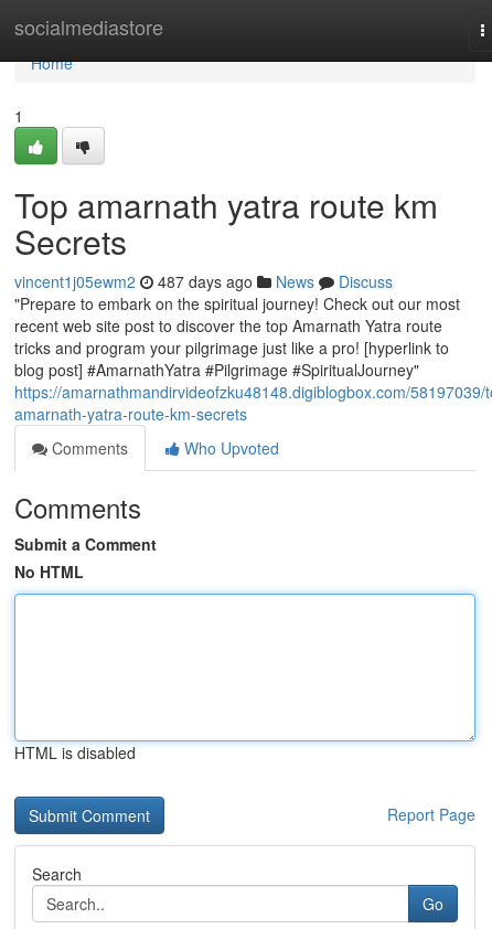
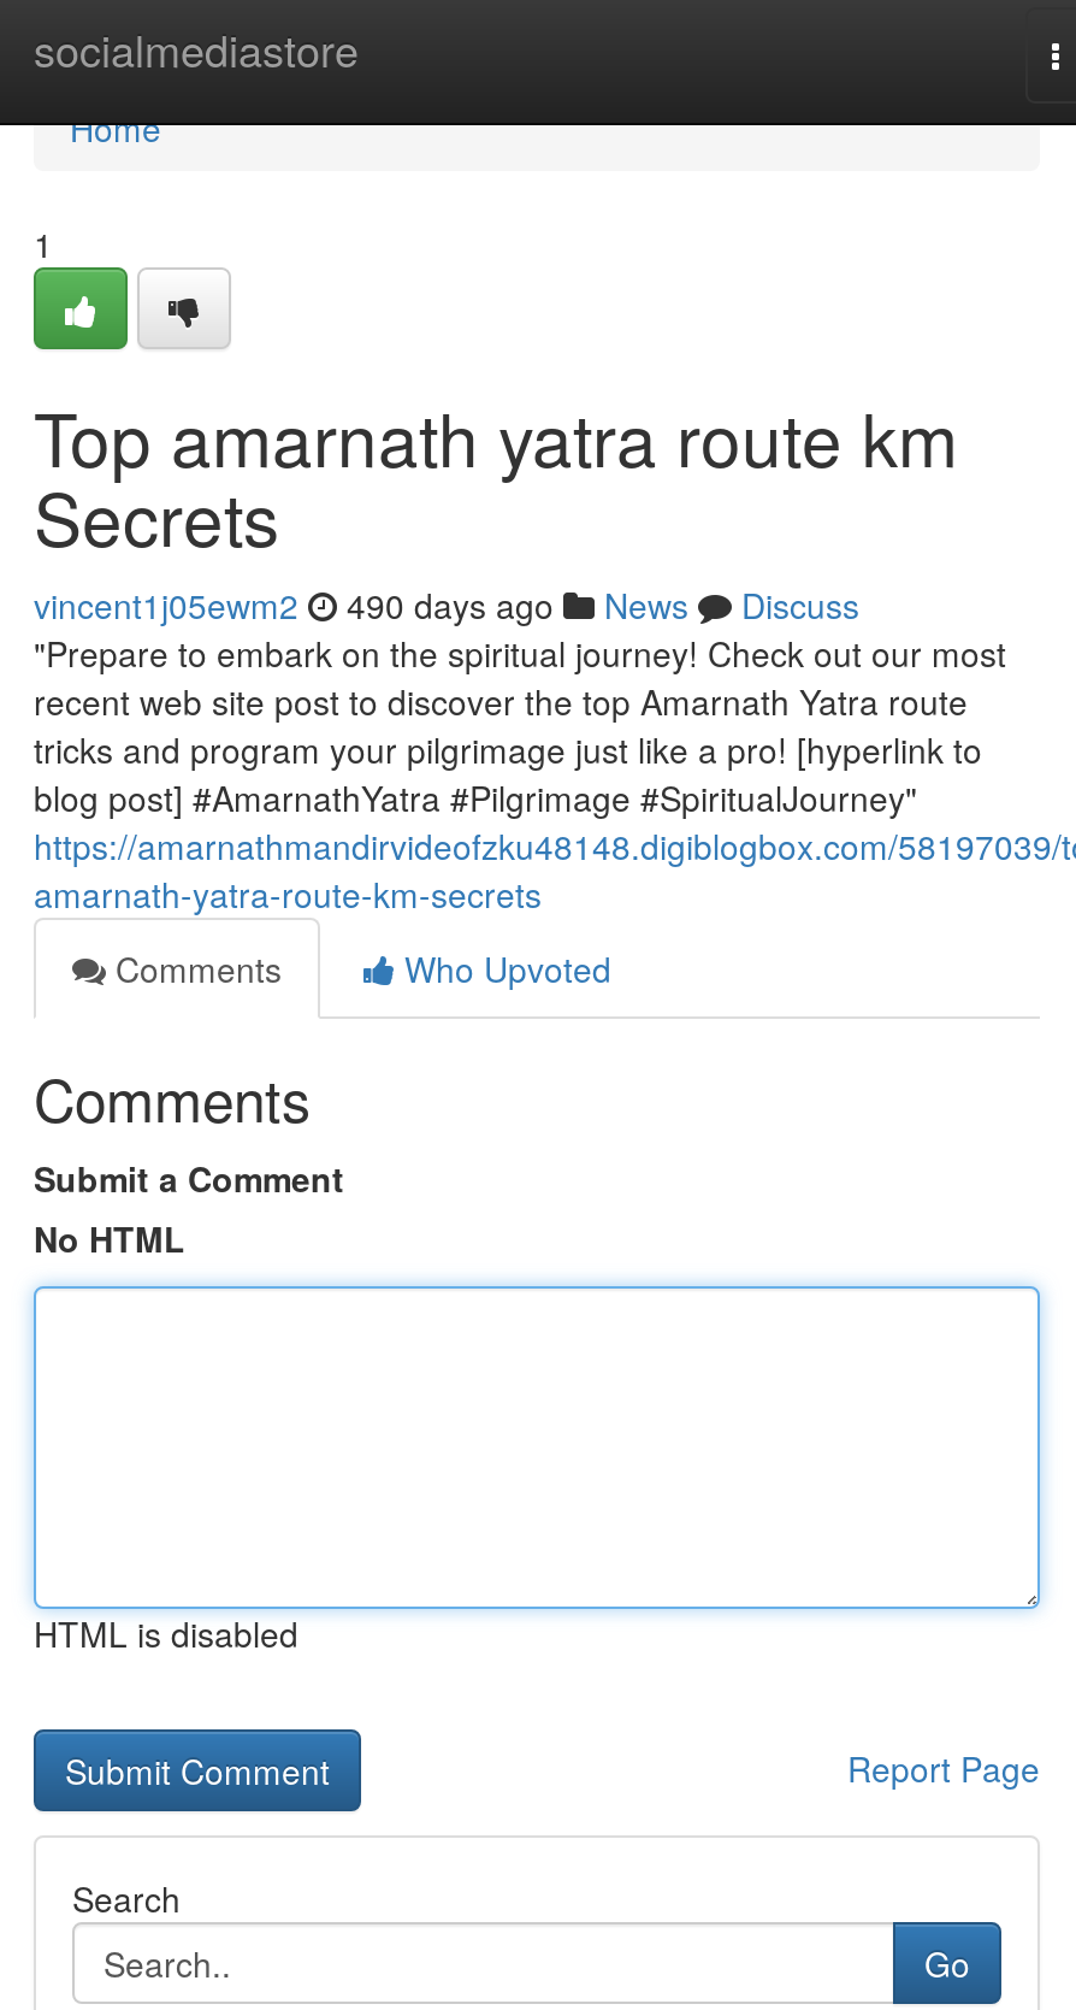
[14,270,393,292] vincent1j05ewm2 487 days ago News Discuss -> [34,580,859,629] vincent1j05ewm2 490 days ago News Discuss

